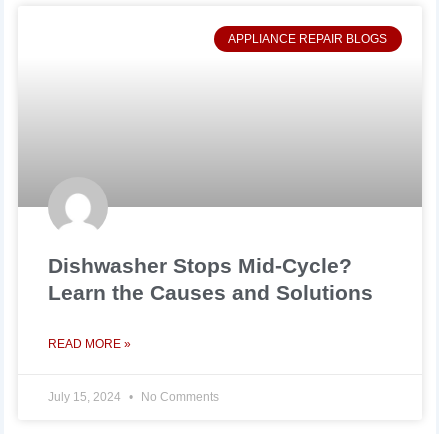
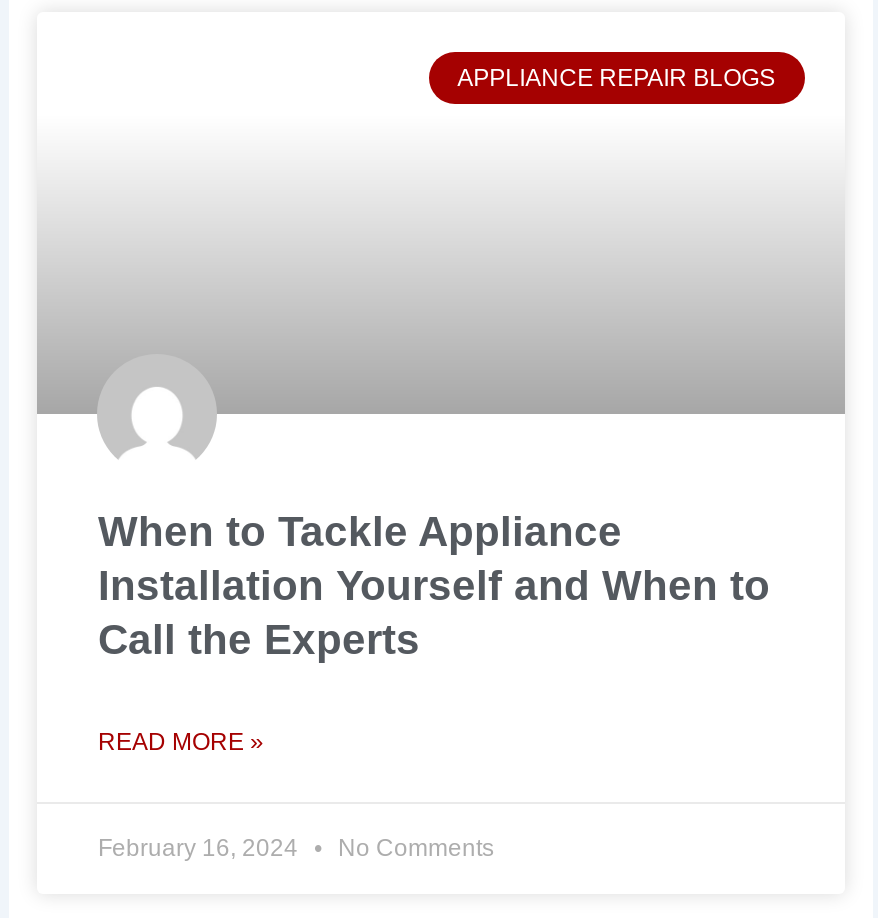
[48,254,373,304] Dishwasher Stops Mid-Cycle? | Learn the Causes and Solutions -> [98,508,770,662] When to Tackle Appliance | Installation Yourself and When to | Call the Experts
[48,390,219,404] July 15, 2024 No Comments -> [98,834,494,862] February 16, 2024 No Comments

